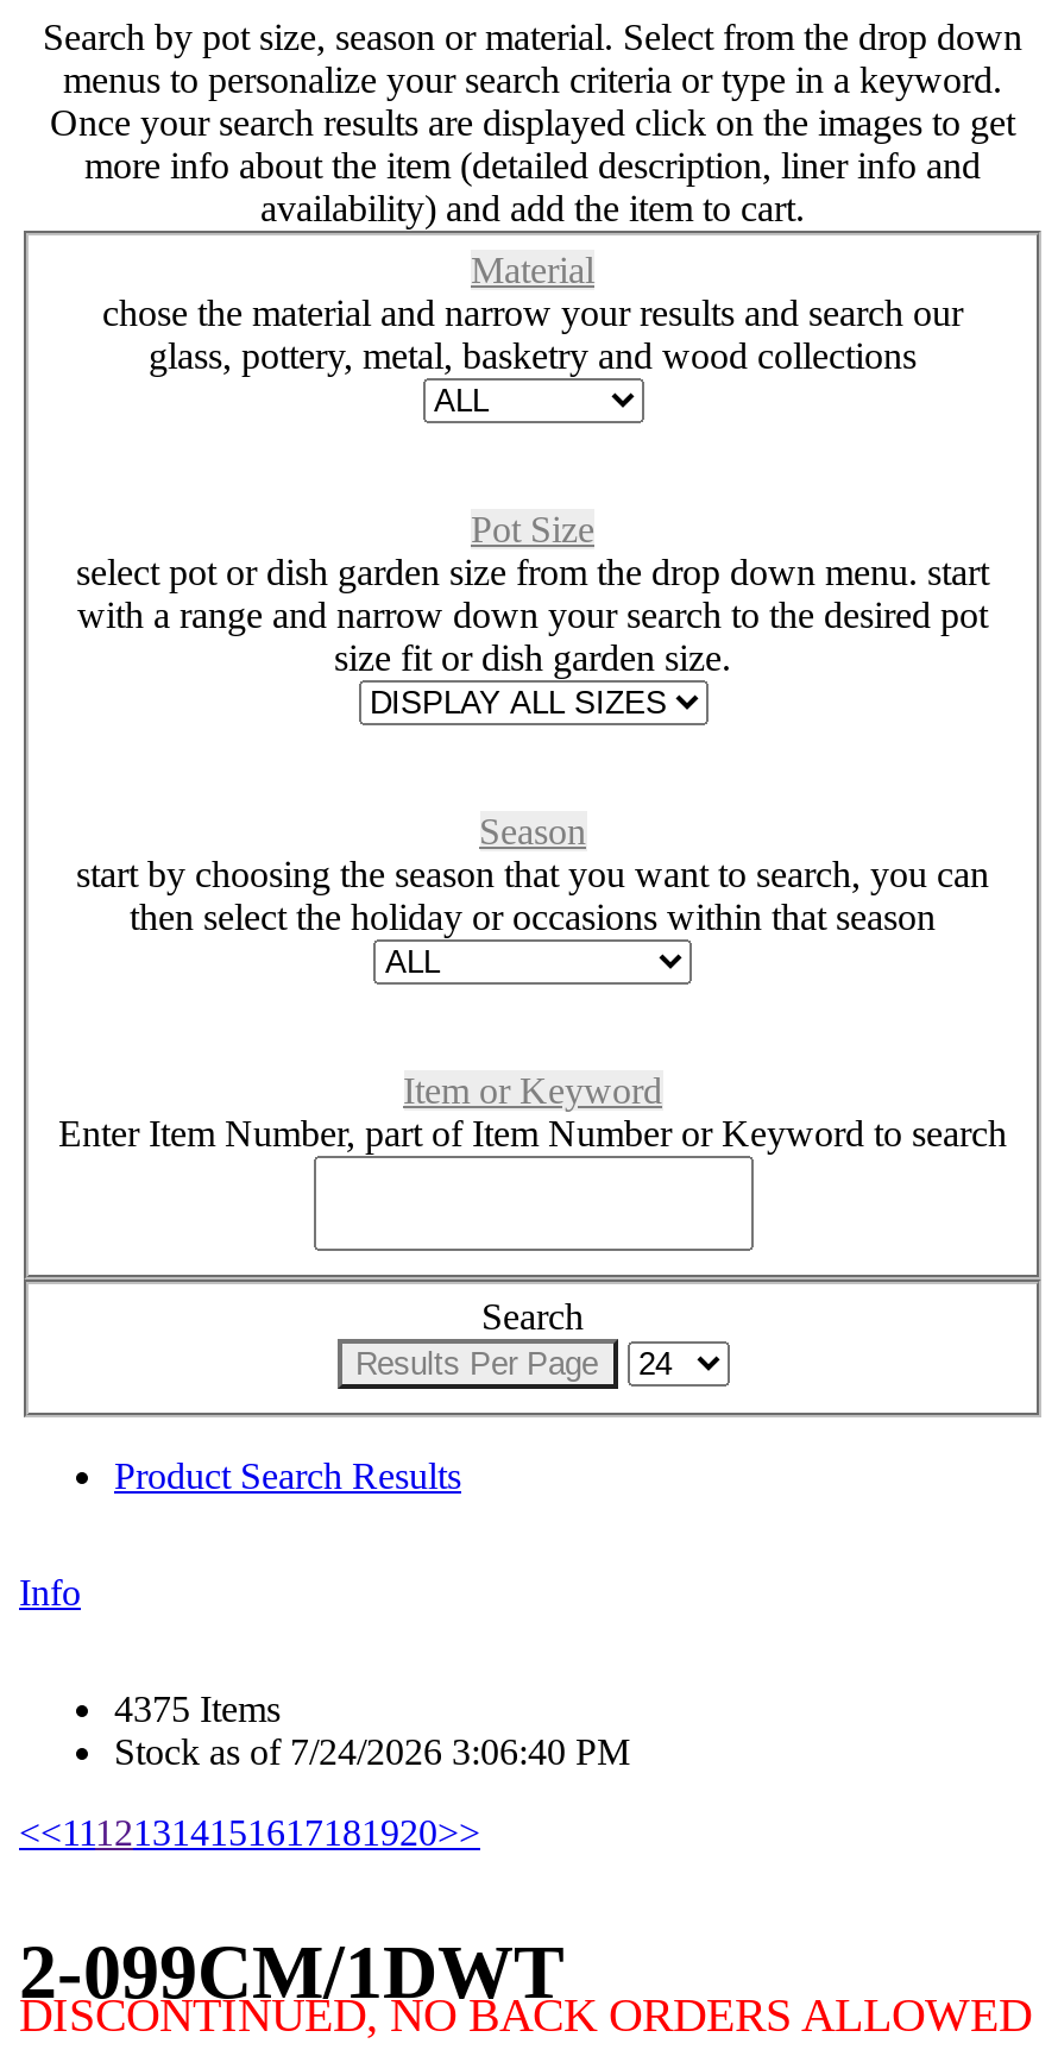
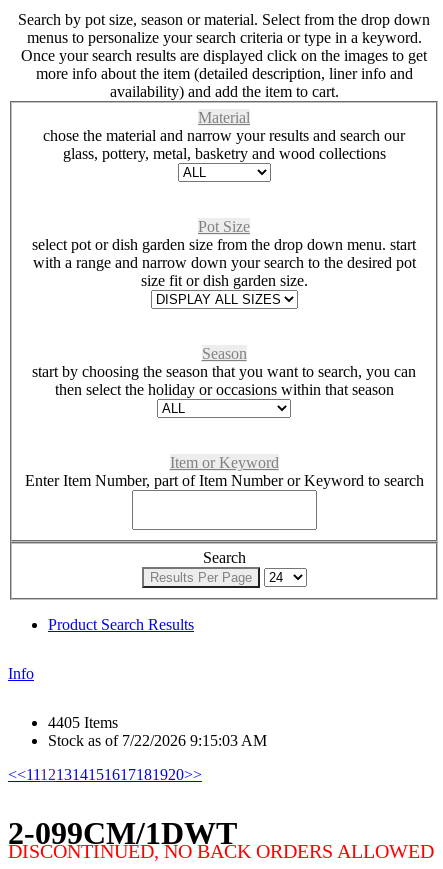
[114,1689,281,1729] 4375 Items -> [48,714,118,731] 4405 Items
[114,1732,630,1772] Stock as of 7/24/2026 3:06:40 PM -> [48,732,267,749] Stock as of 7/22/2026 9:15:03 AM

